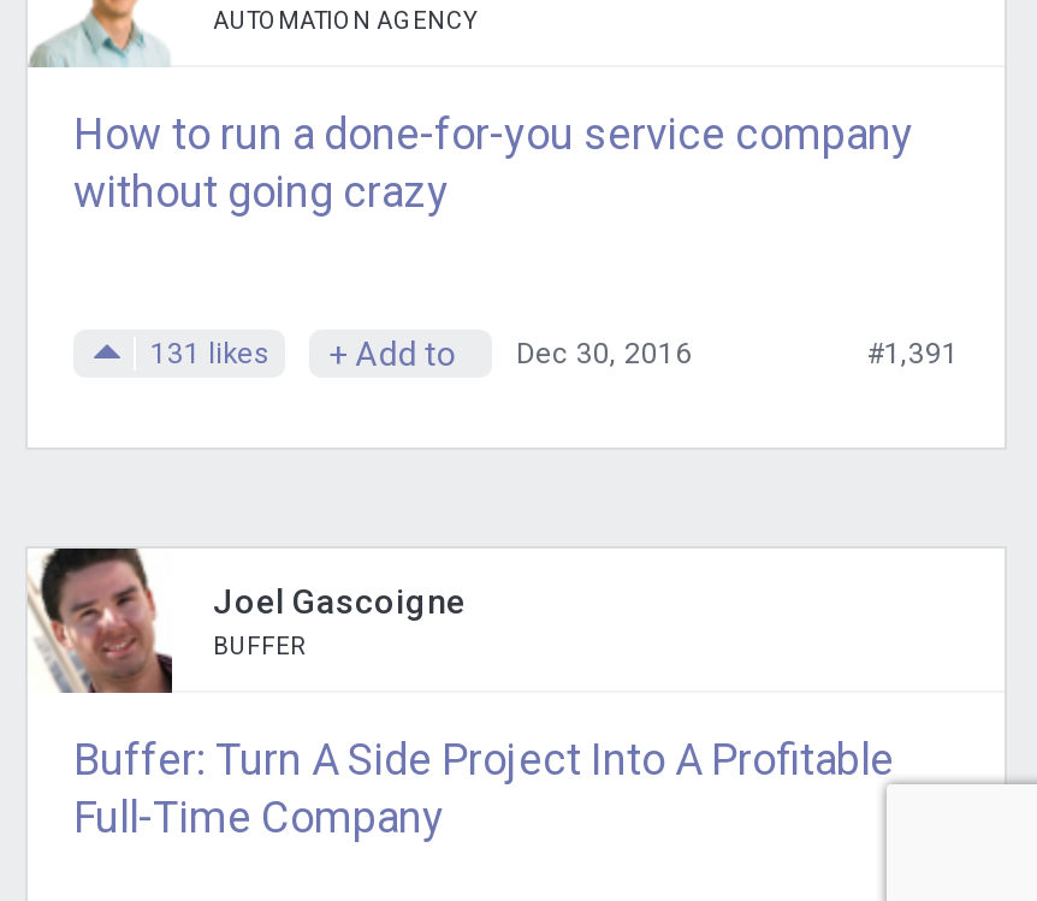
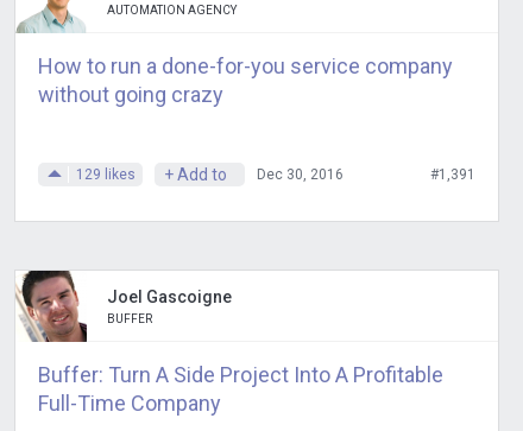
[150,334,692,373] 131 likes + Add to Dec 30, 2016 -> [76,165,344,184] 129 likes + Add to Dec 30, 2016

